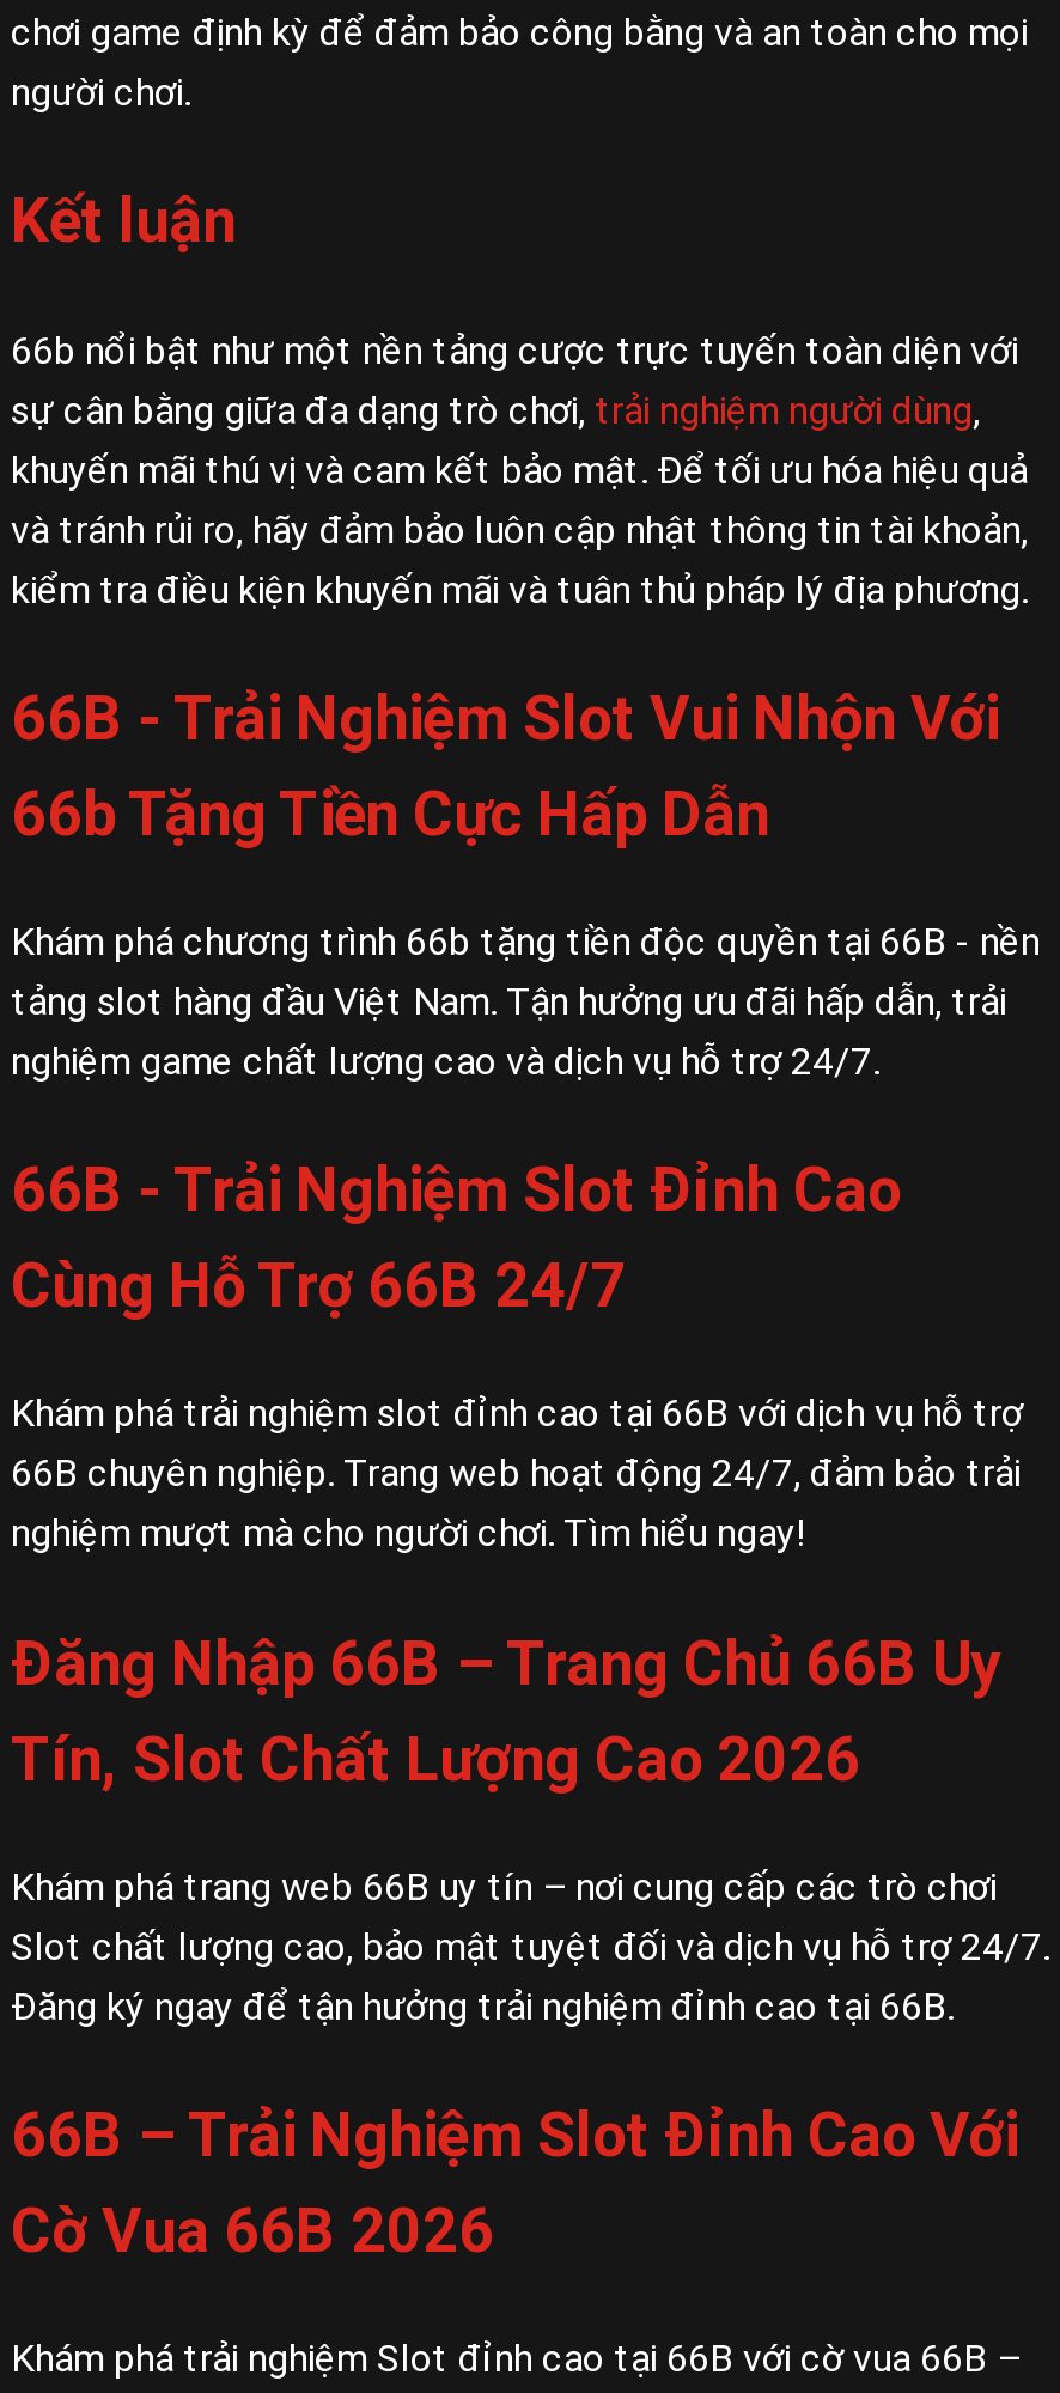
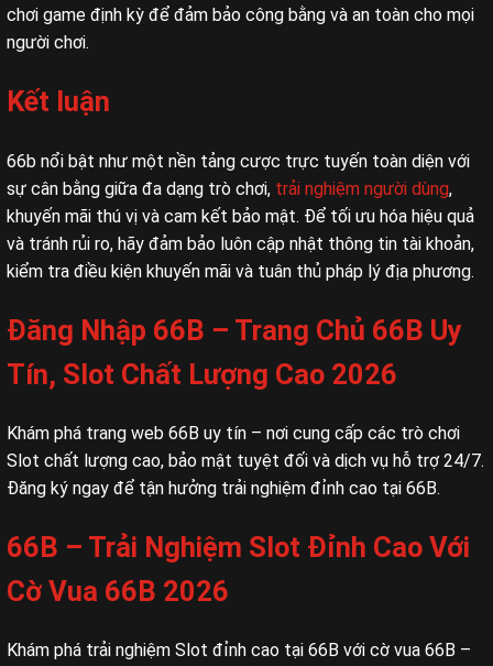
[11,682,1040,1557] 66B - Trải Nghiệm Slot Vui Nhộn Với | 66b Tặng Tiền Cực Hấp Dẫn | Khám phá chương trình 66b tặng tiền độc quyền tại 66B - nền | tảng slot hàng đầu Việt Nam. Tận hưởng ưu đãi hấp dẫn, trải | nghiệm game chất lượng cao và dịch vụ hỗ trợ 24/7. | 66B - Trải Nghiệm Slot Đỉnh Cao | Cùng Hỗ Trợ 66B 24/7 | Khám phá trải nghiệm slot đỉnh cao tại 66B với dịch vụ hỗ trợ | 66B chuyên nghiệp. Trang web hoạt động 24/7, đảm bảo trải | nghiệm mượt mà cho người chơi. Tìm hiểu ngay! -> none

